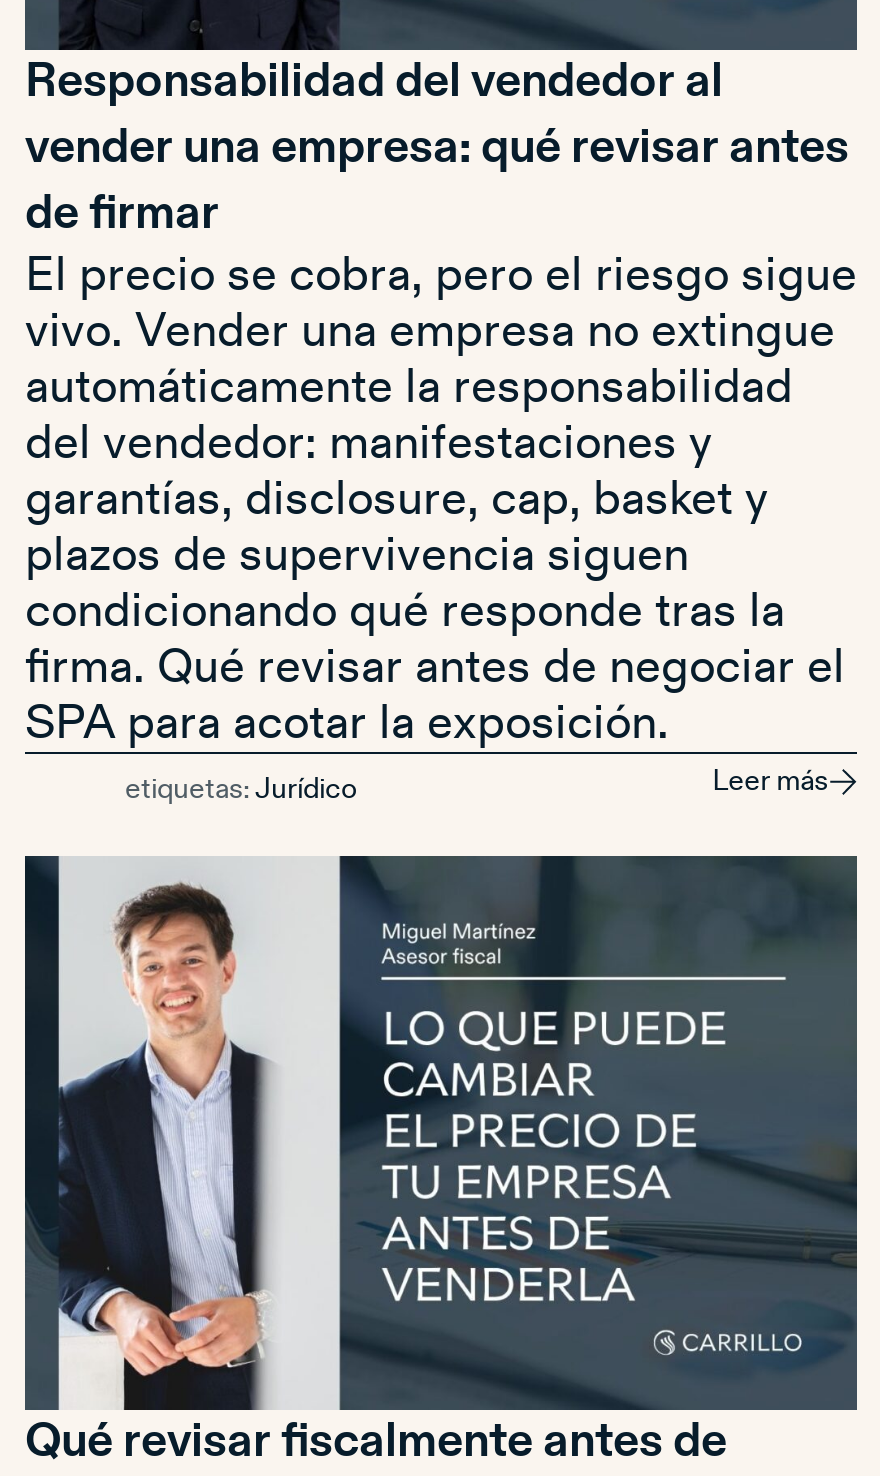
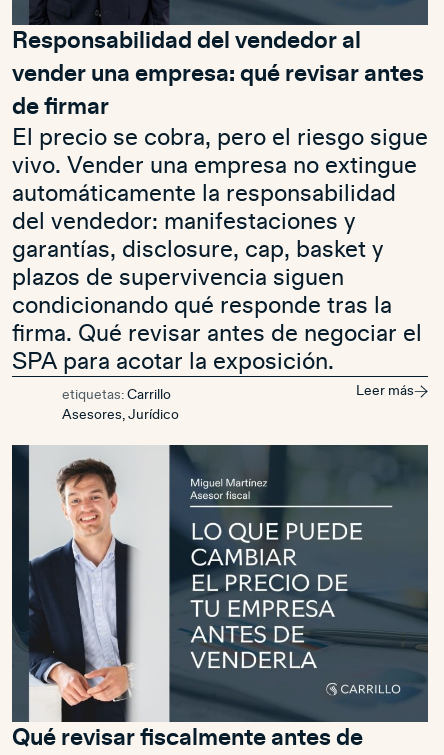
[125,774,357,804] etiquetas: Jurídico -> [62,387,179,422] etiquetas: Carrillo | Asesores, Jurídico

